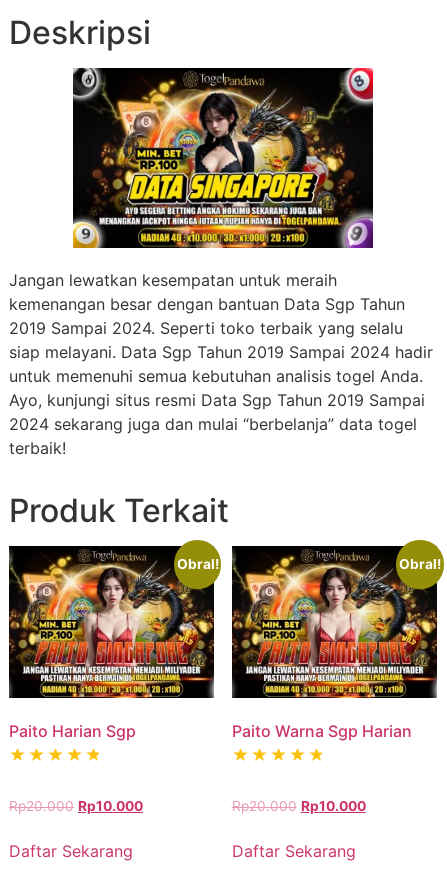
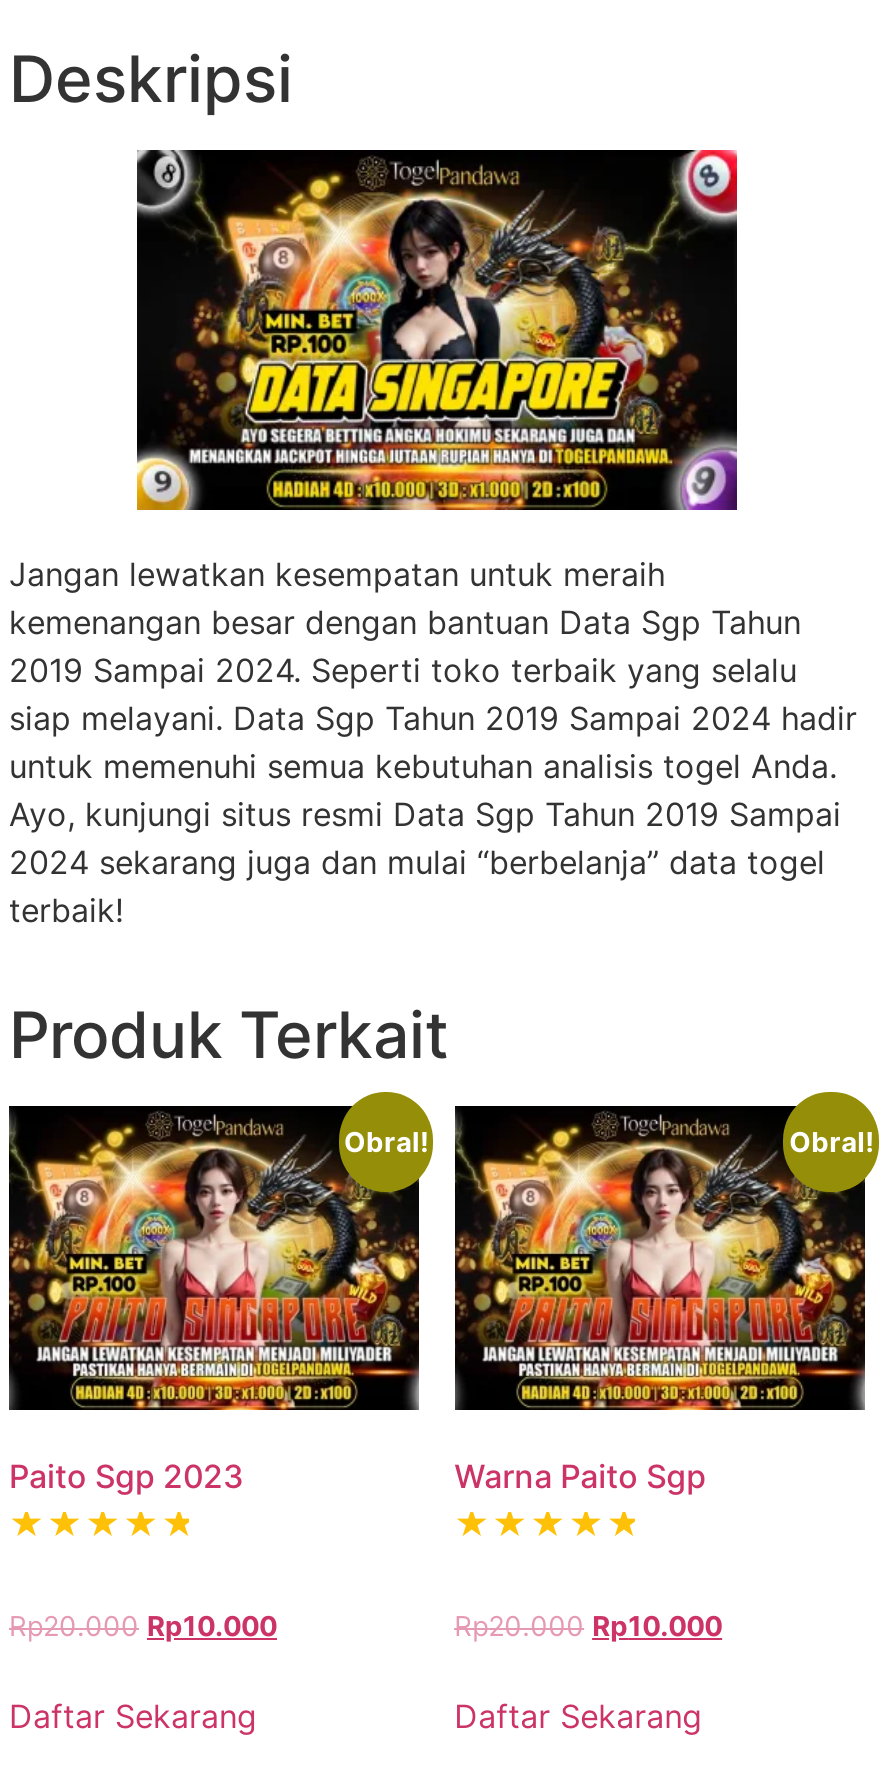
[9,721,136,741] Paito Harian Sgp -> [9,1457,243,1497] Paito Sgp 2023
[232,721,412,741] Paito Warna Sgp Harian -> [454,1457,706,1497] Warna Paito Sgp

